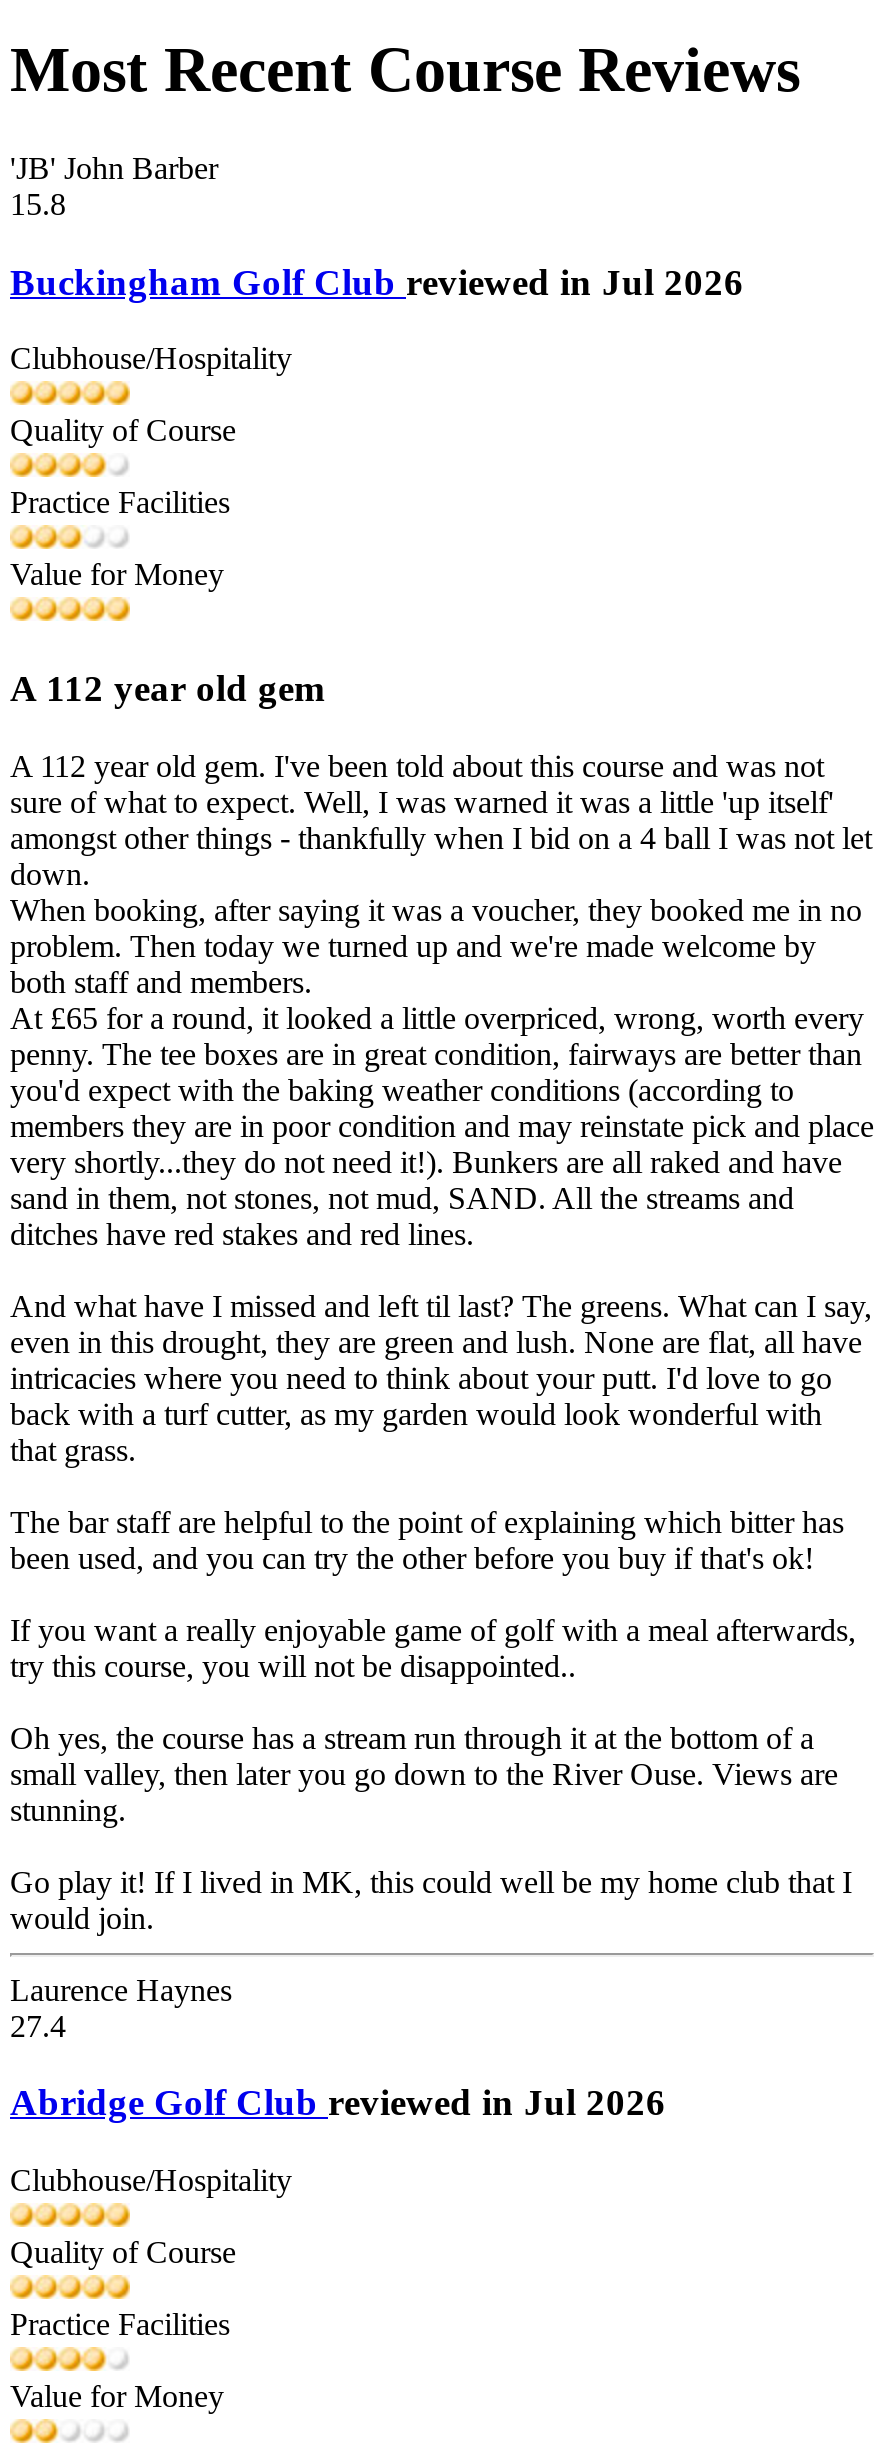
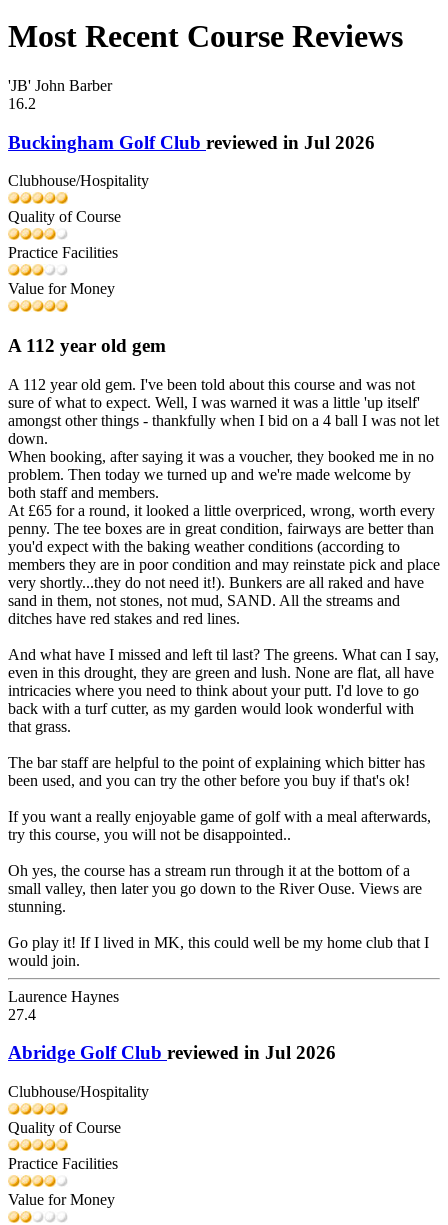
[10,187,66,221] 15.8 -> [8,95,36,112] 16.2

